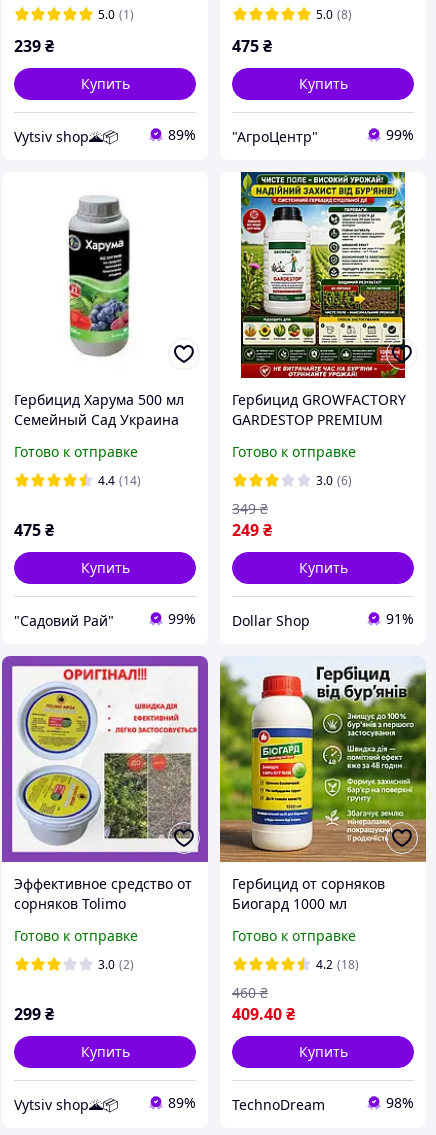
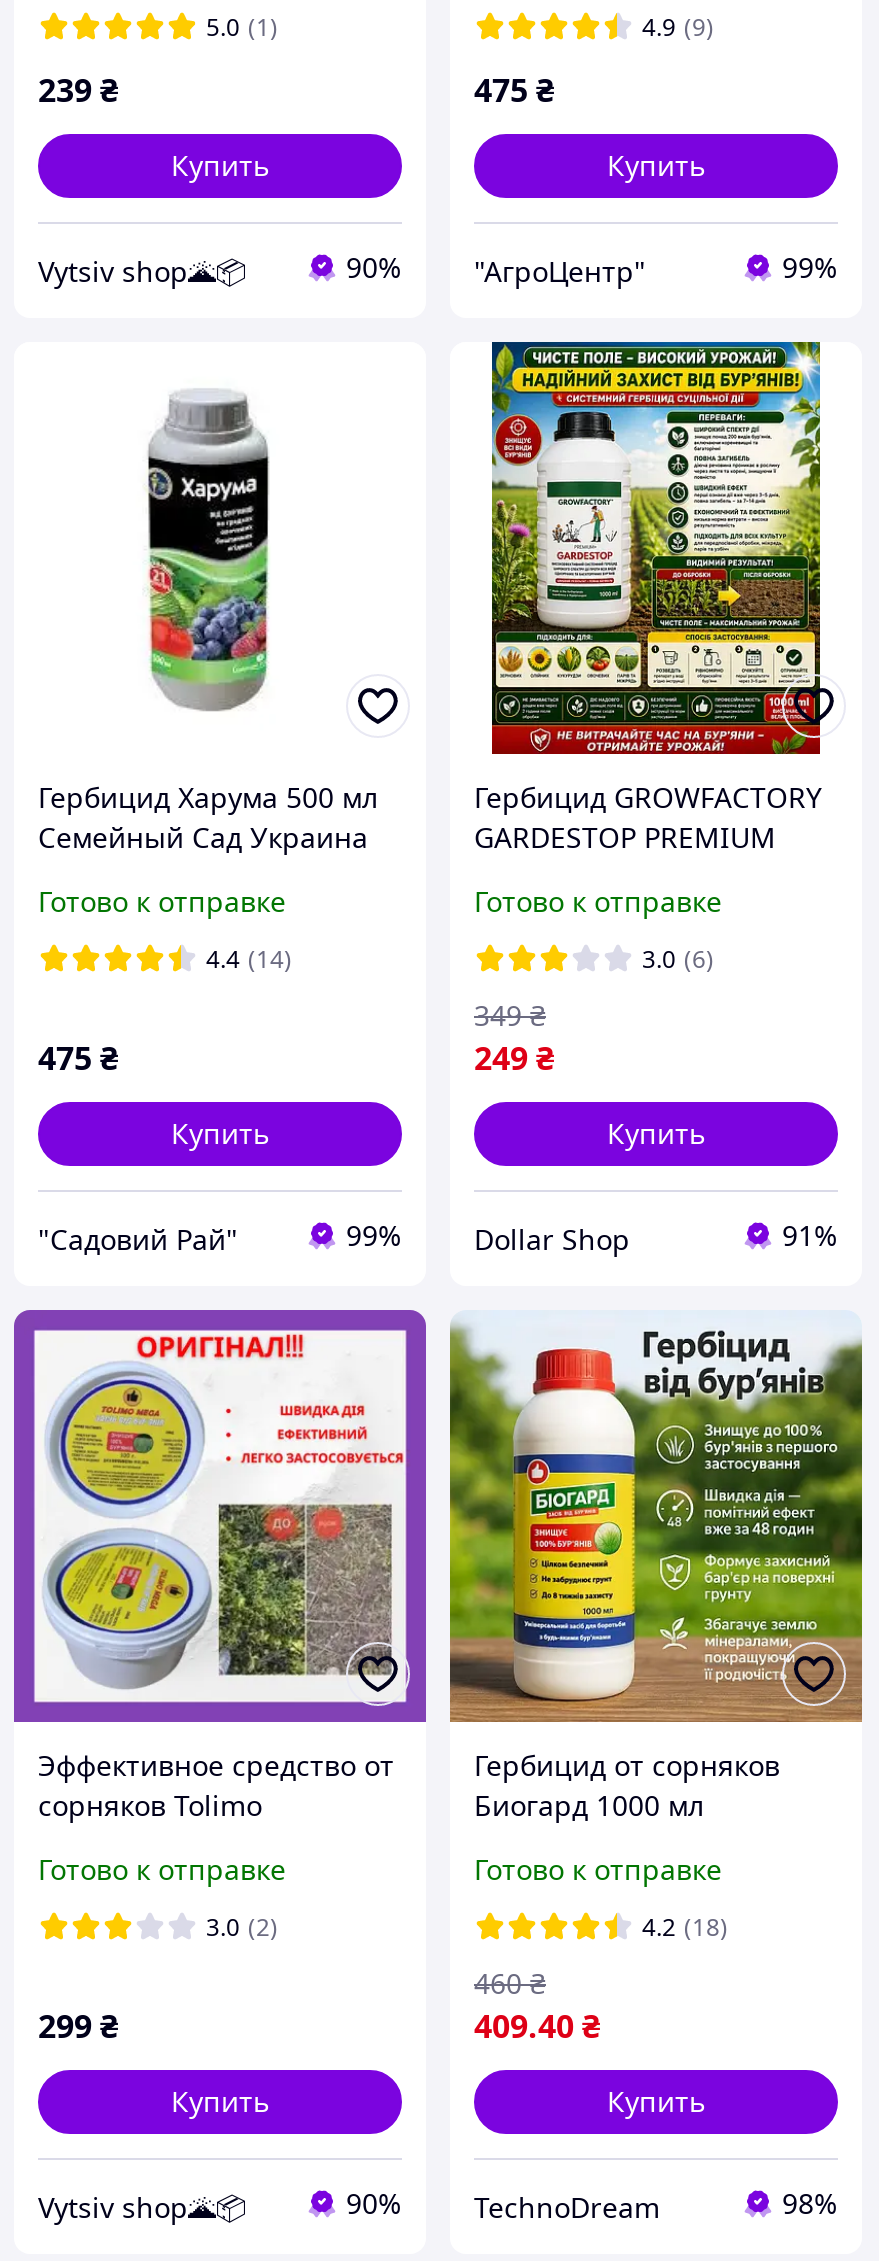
[316,6,352,23] 5.0 (8) -> [642,10,714,44] 4.9 (9)
[168,125,318,146] 89% "АгроЦентр" -> [346,248,646,289] 90% "АгроЦентр"
[168,1093,325,1114] 89% TechnoDream -> [346,2184,660,2225] 90% TechnoDream

